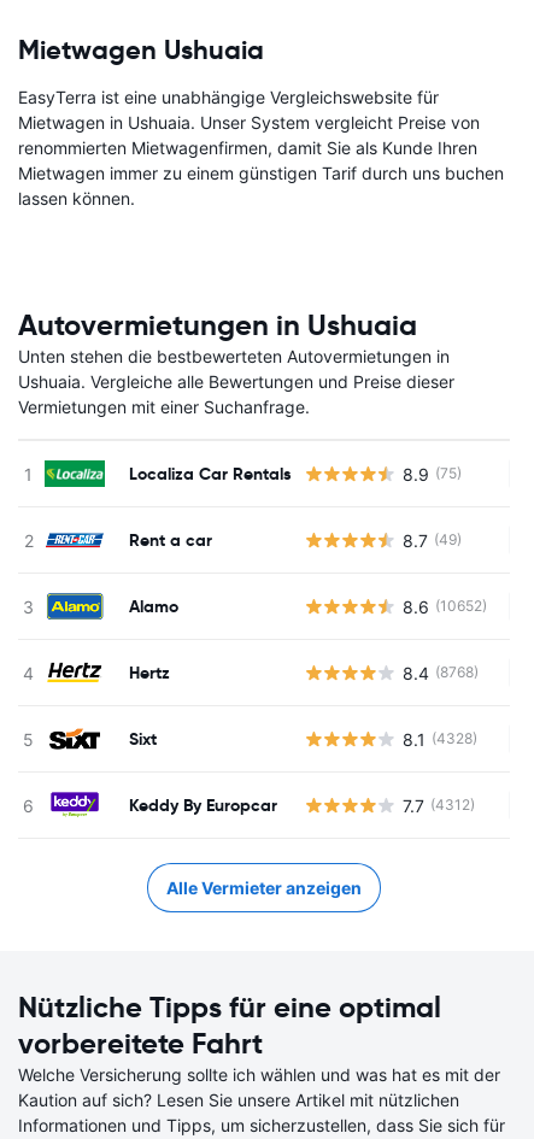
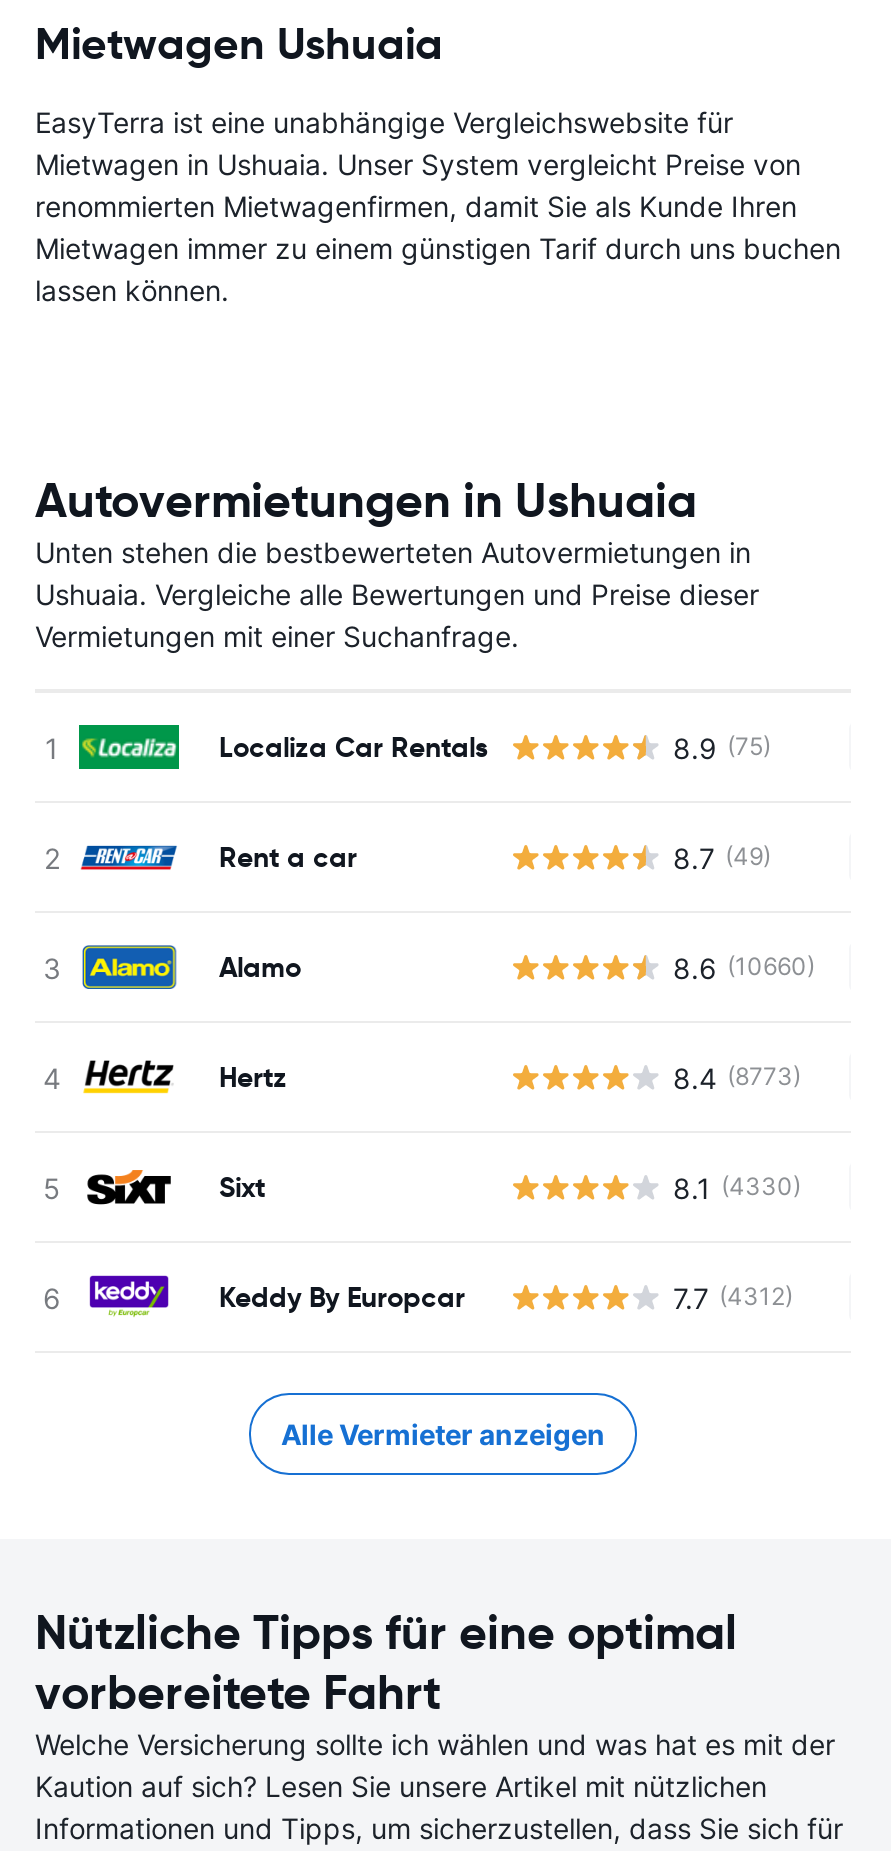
[403,596,487,617] 8.6 (10652) -> [673,950,815,984] 8.6 (10660)
[403,662,479,683] 8.4 (8768) -> [673,1060,801,1094] 8.4 (8773)
[403,729,477,749] 8.1 (4328) -> [673,1170,801,1204] 8.1 (4330)

